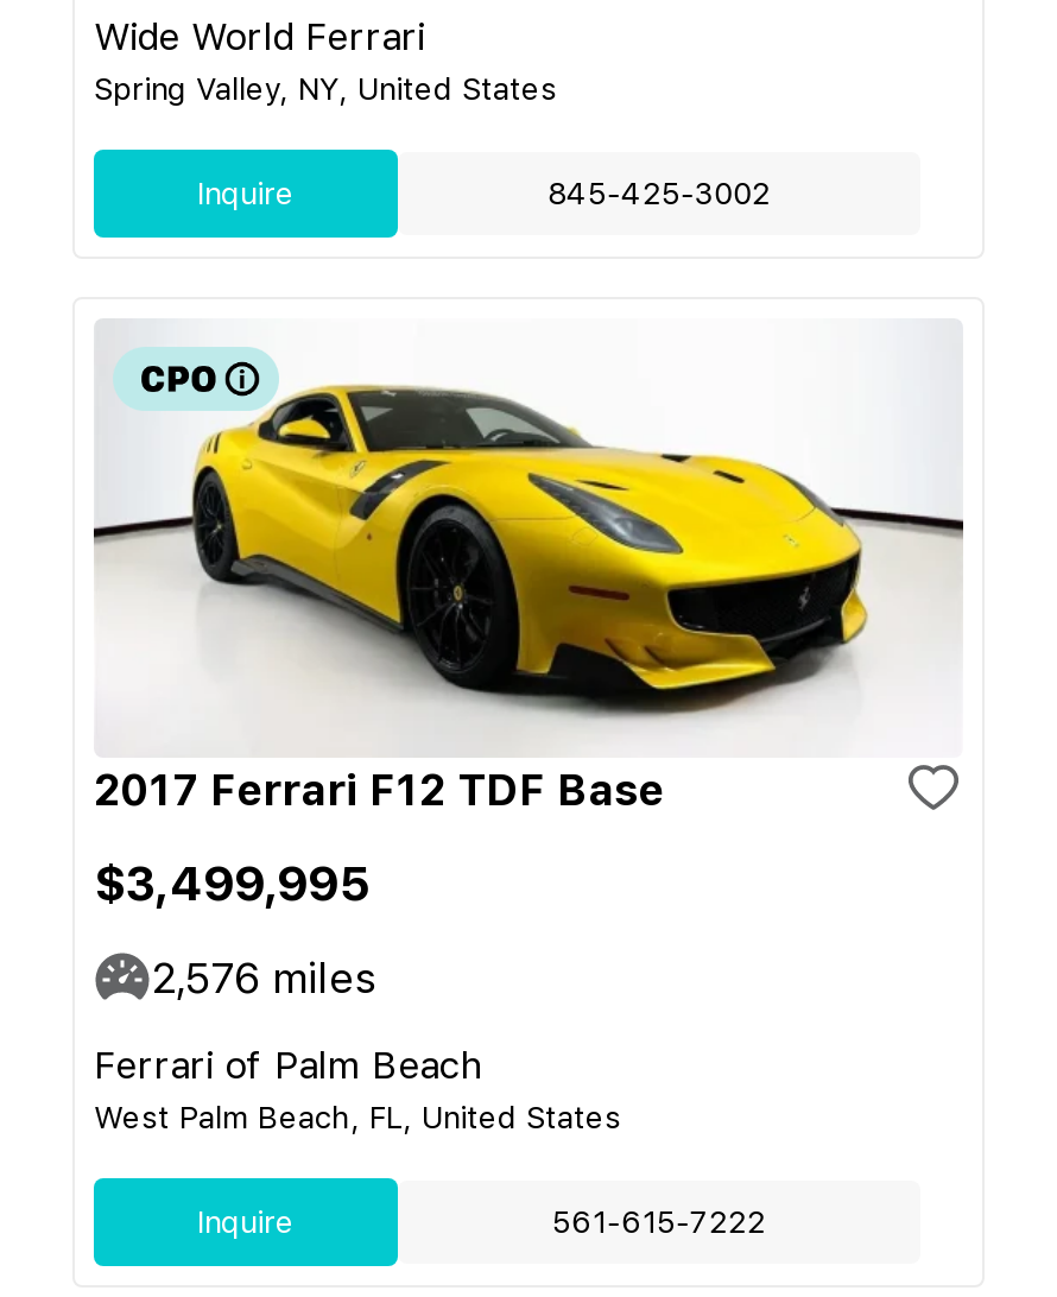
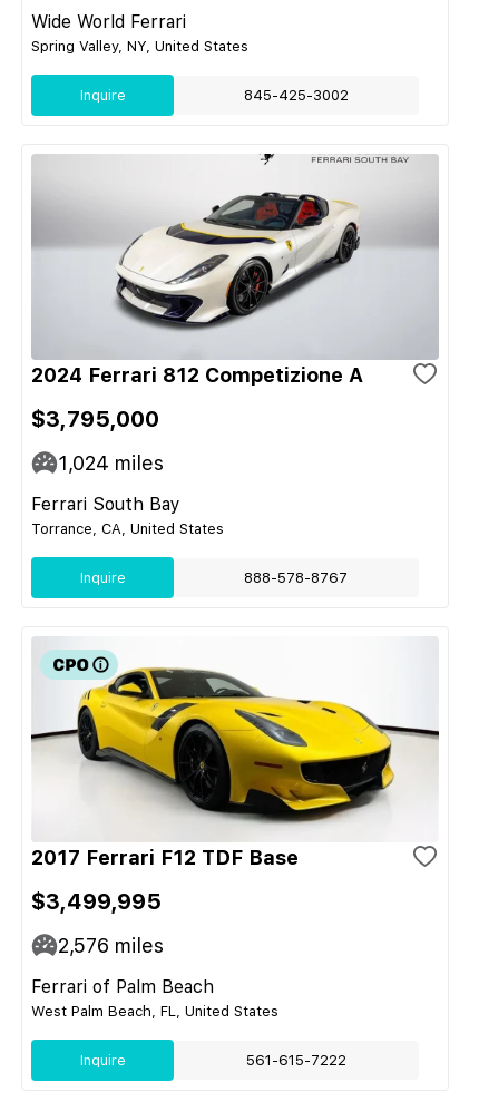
none -> [31,153,439,586] [image] | 2024 Ferrari 812 Competizione A | $3,795,000 | 1,024 miles | Ferrari South Bay | Torrance, CA, United States | Inquire | 888-578-8767

